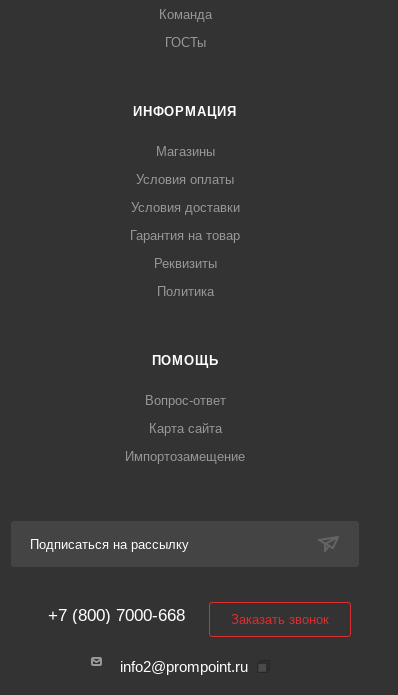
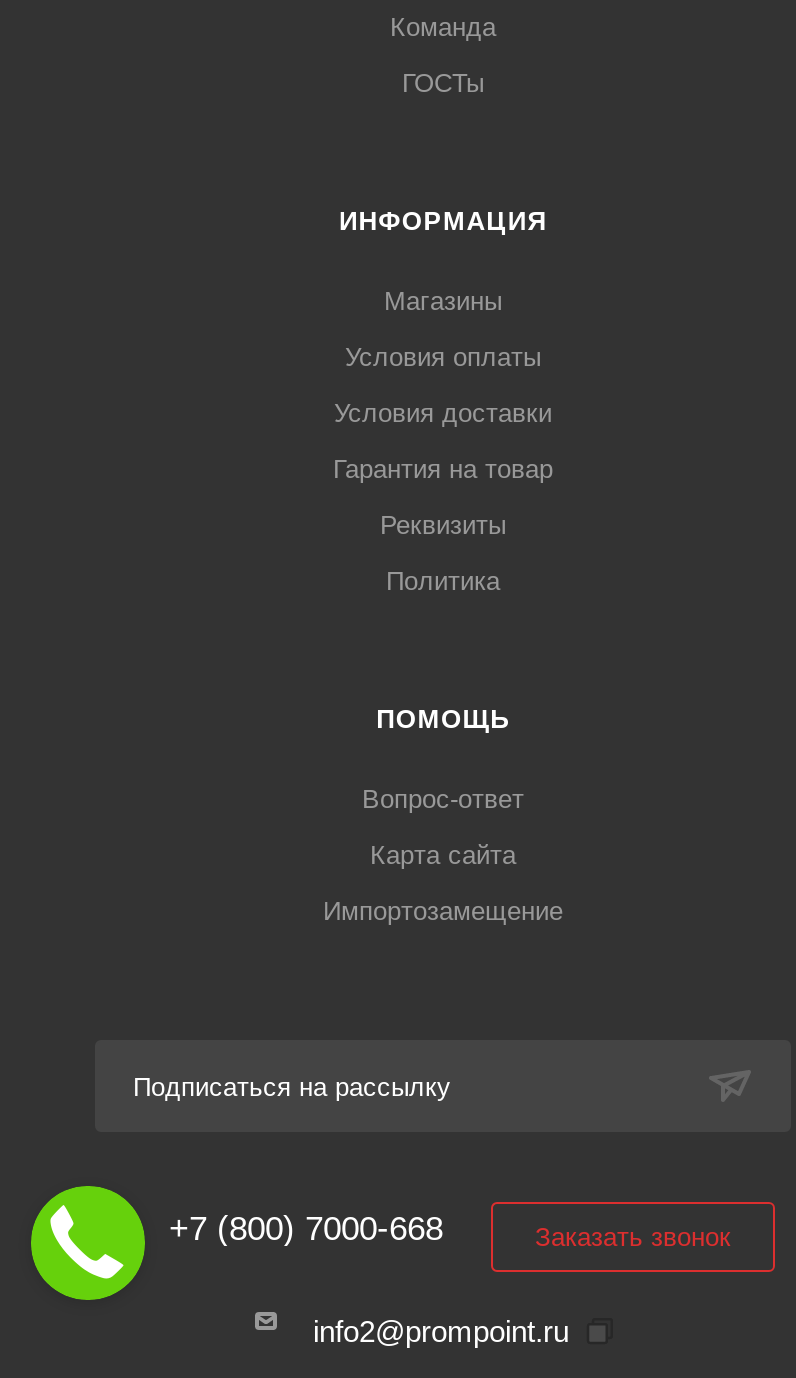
none -> [29,1184,147,1302] [image]

